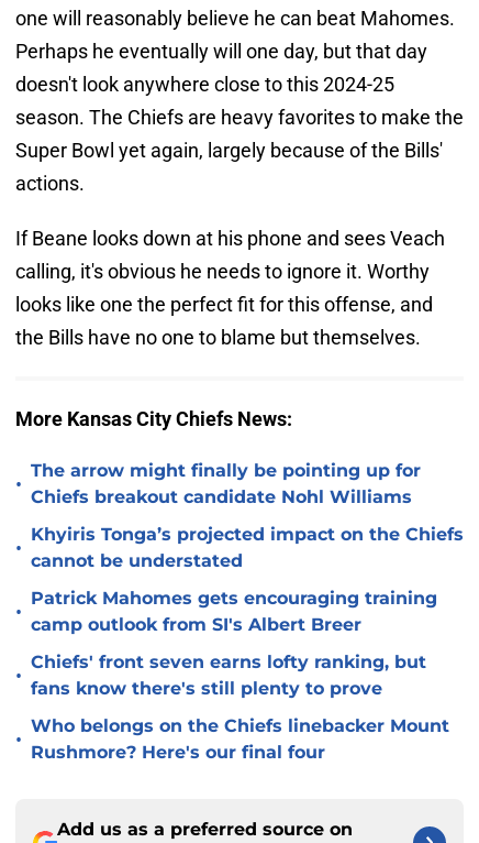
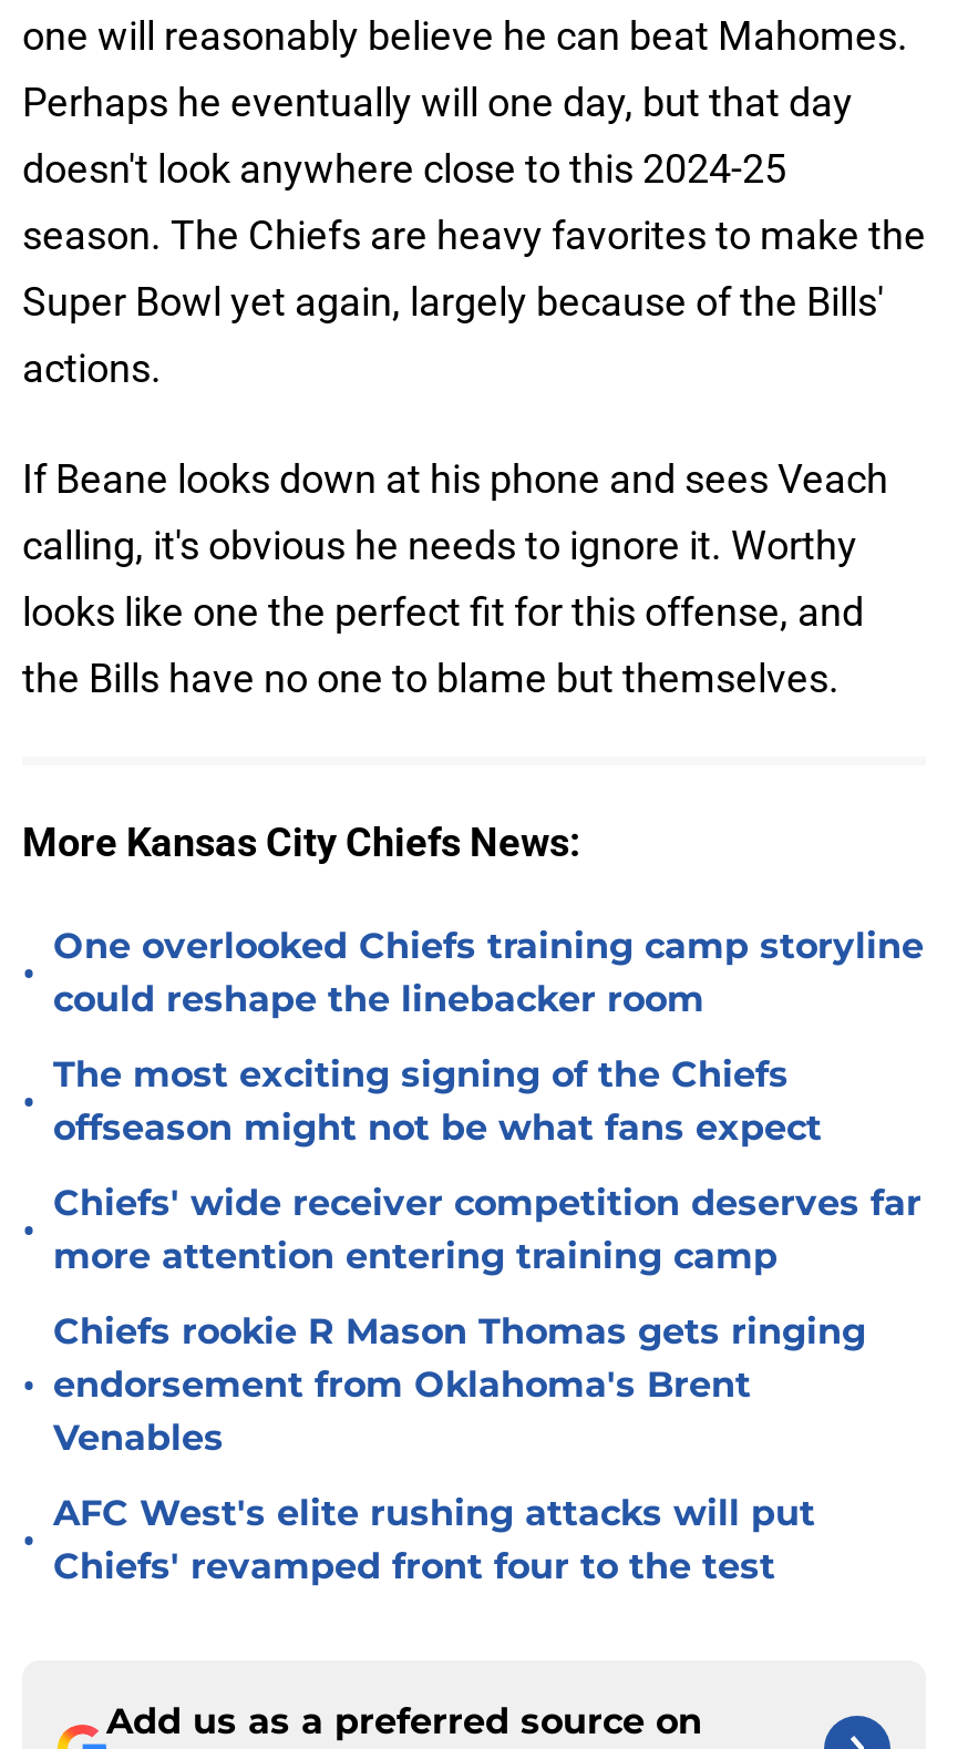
[31,460,421,507] The arrow might finally be pointing up for | Chiefs breakout candidate Nohl Williams -> [53,925,924,1020] One overlooked Chiefs training camp storyline | could reshape the linebacker room
[31,524,464,571] Khyiris Tonga’s projected impact on the Chiefs | cannot be understated -> [53,1053,822,1149] The most exciting signing of the Chiefs | offseason might not be what fans expect
[31,588,437,635] Patrick Mahomes gets encouraging training | camp outlook from SI's Albert Breer -> [53,1182,921,1277] Chiefs' wide receiver competition deserves far | more attention entering training camp
[31,652,426,699] Chiefs' front seven earns lofty ranking, but | fans know there's still plenty to prove -> [53,1310,866,1459] Chiefs rookie R Mason Thomas gets ringing | endorsement from Oklahoma's Brent | Venables
[31,715,449,763] Who belongs on the Chiefs linebacker Mount | Rushmore? Here's our final four -> [53,1492,815,1587] AFC West's elite rushing attacks will put | Chiefs' revamped front four to the test

